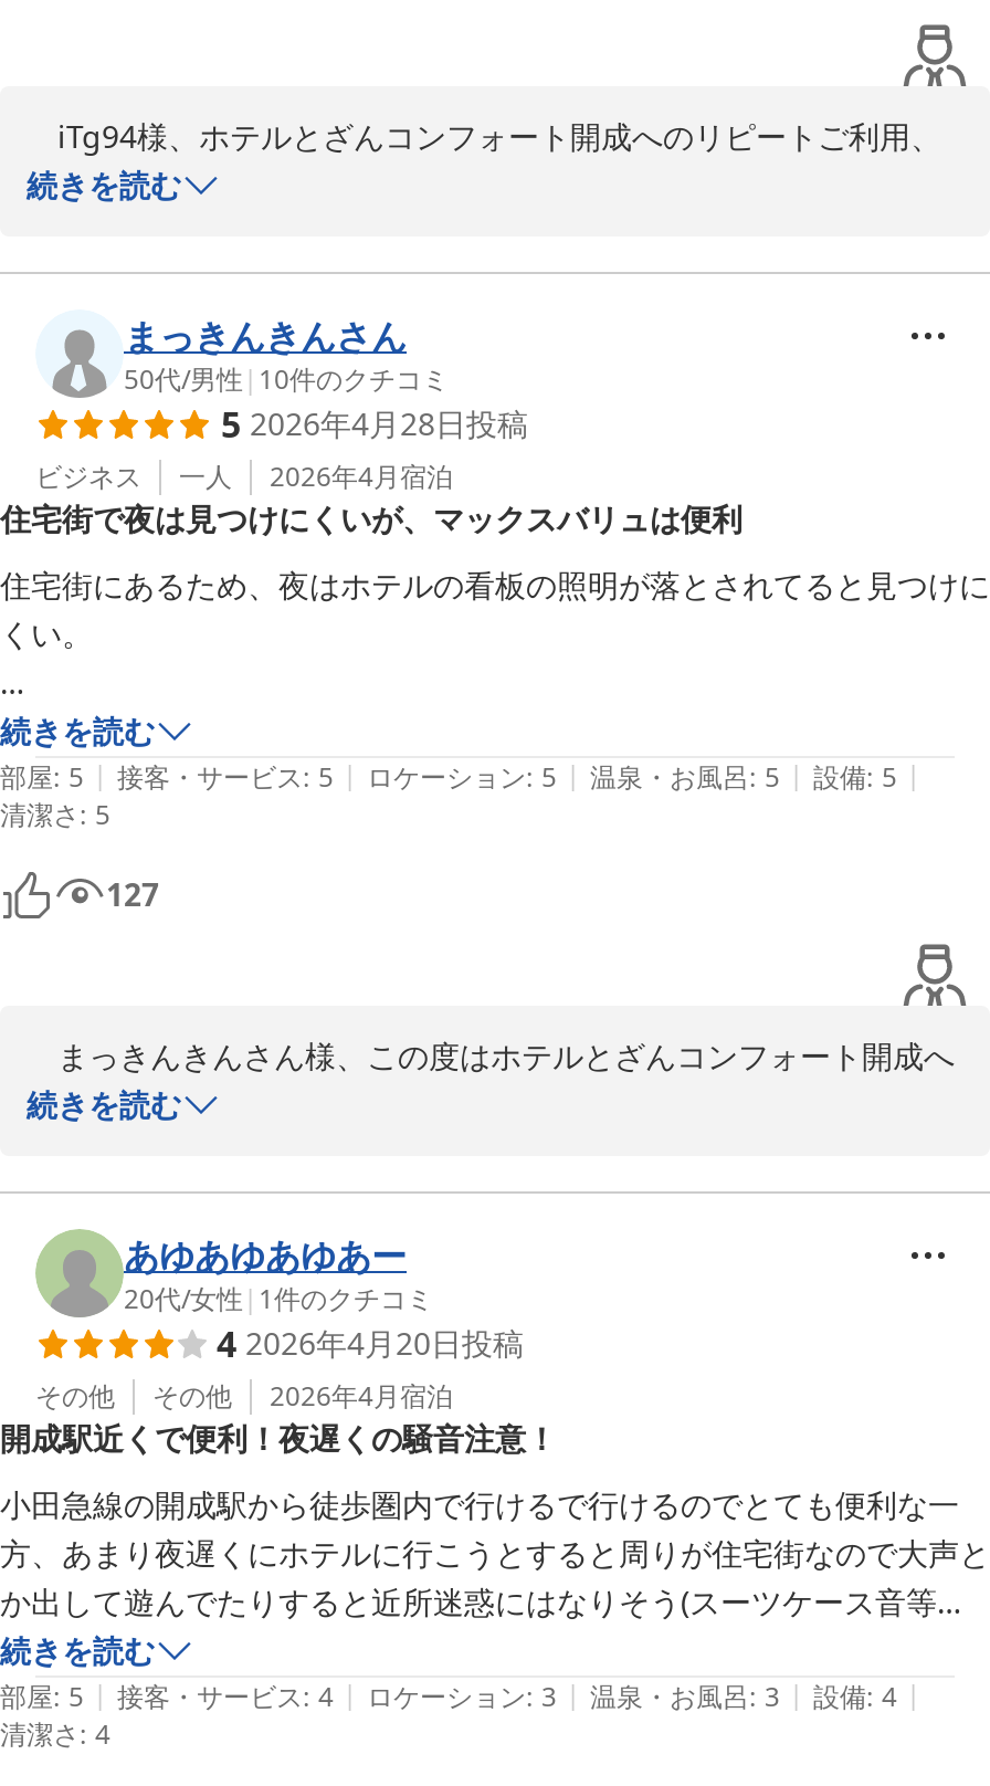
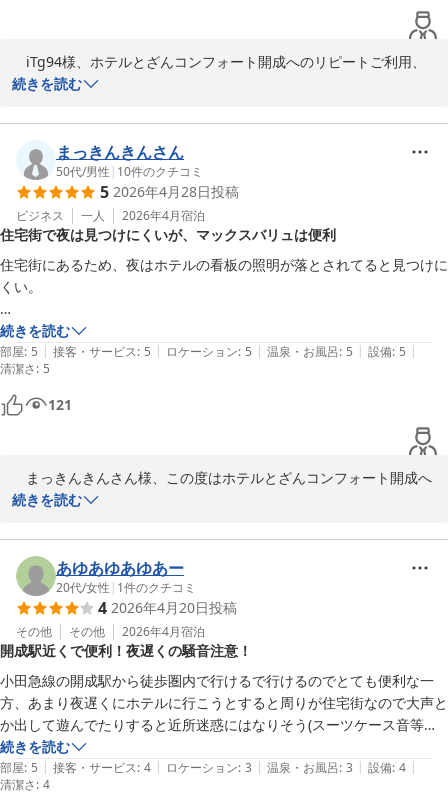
[106,873,159,915] 127 -> [48,395,72,414] 121

